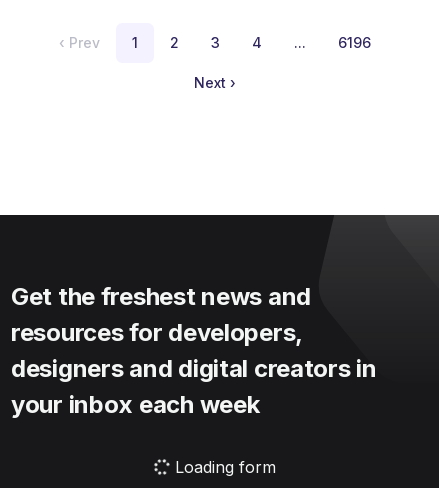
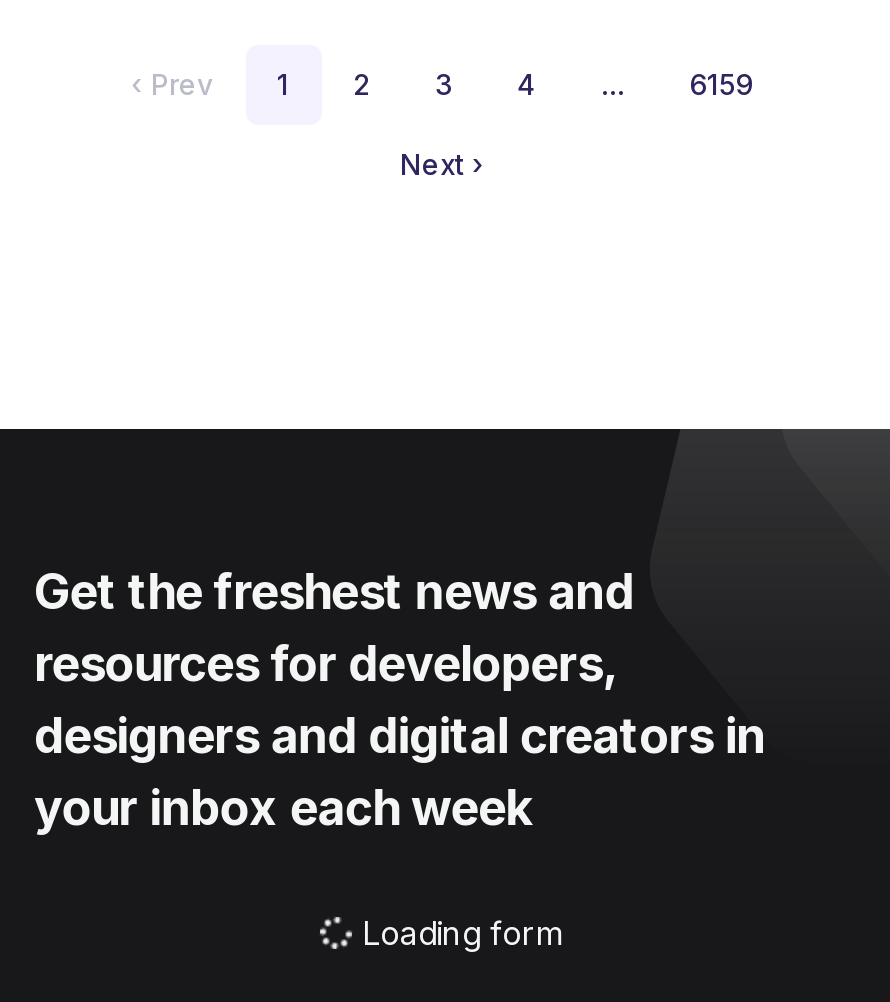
[338,34,371,51] 6196 -> [689,67,753,101] 6159

